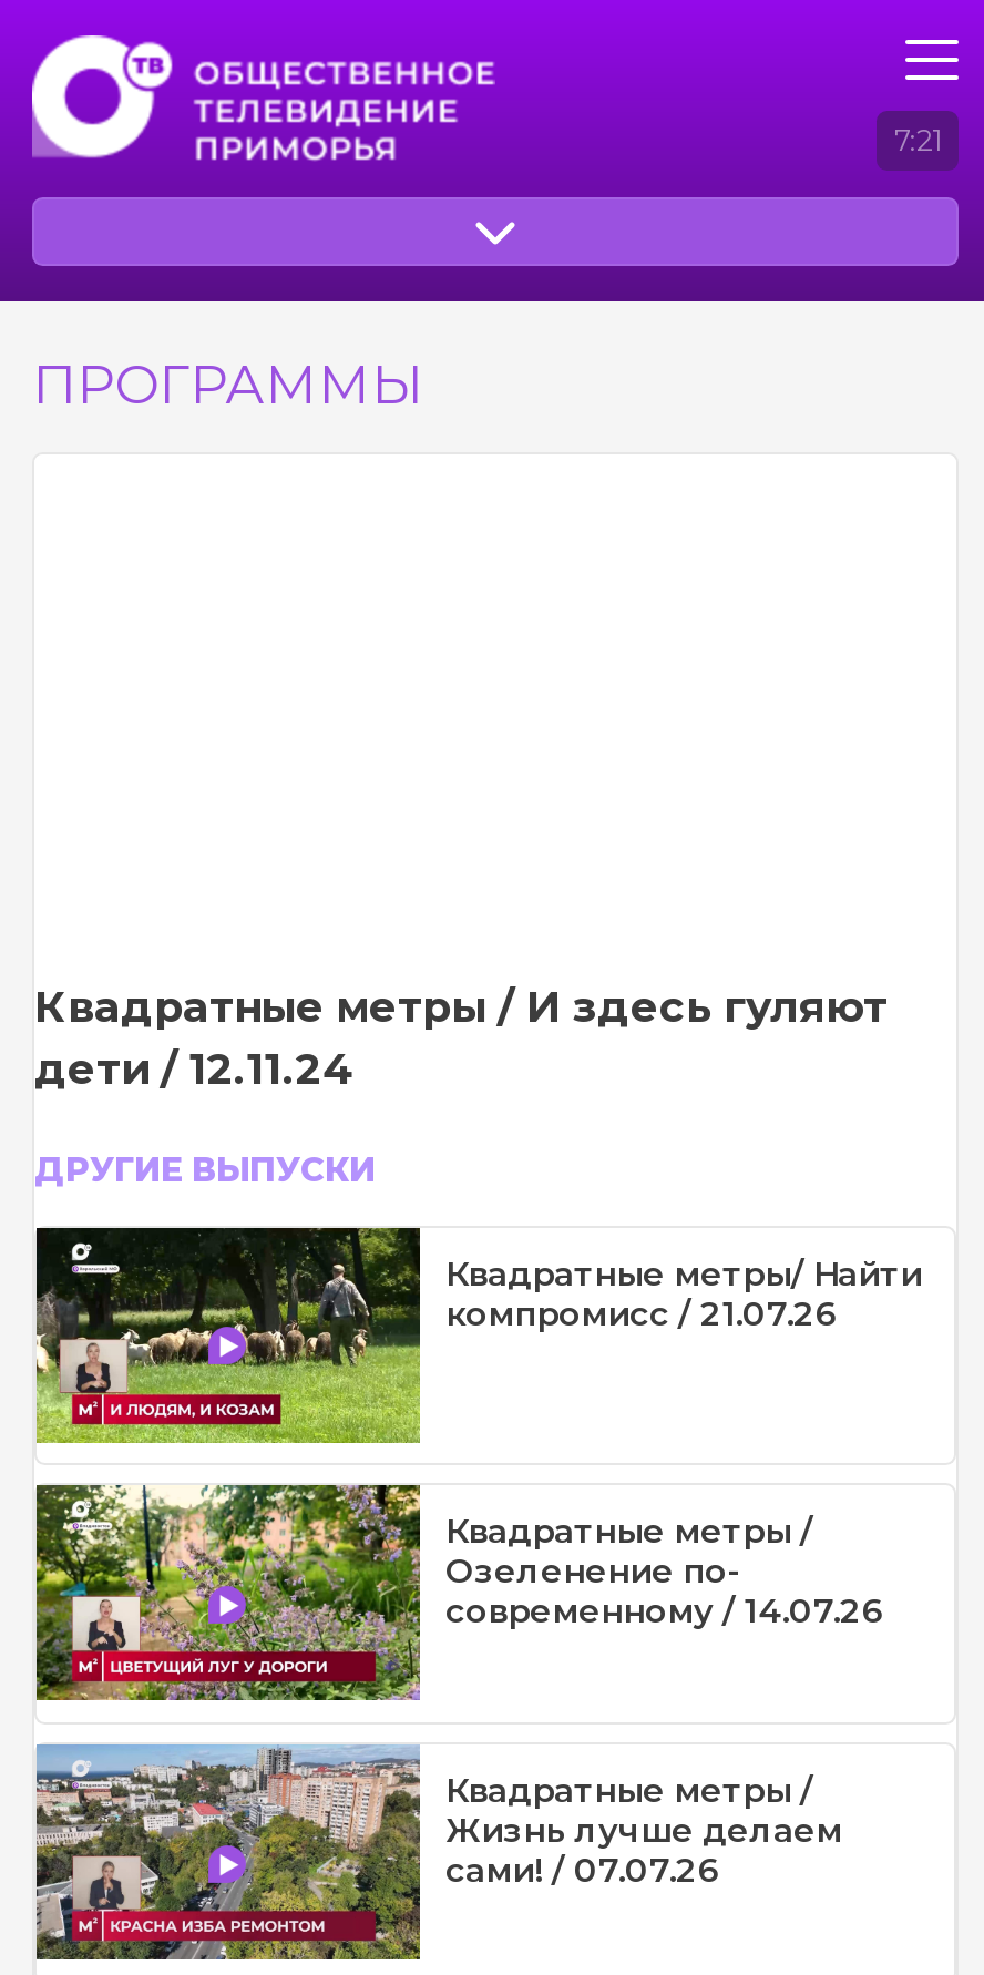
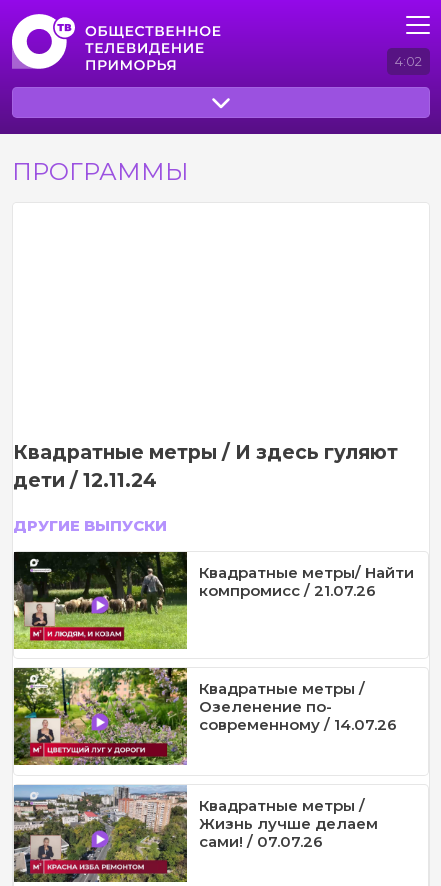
[894,124,941,157] 7:21 -> [395,54,422,69] 4:02

